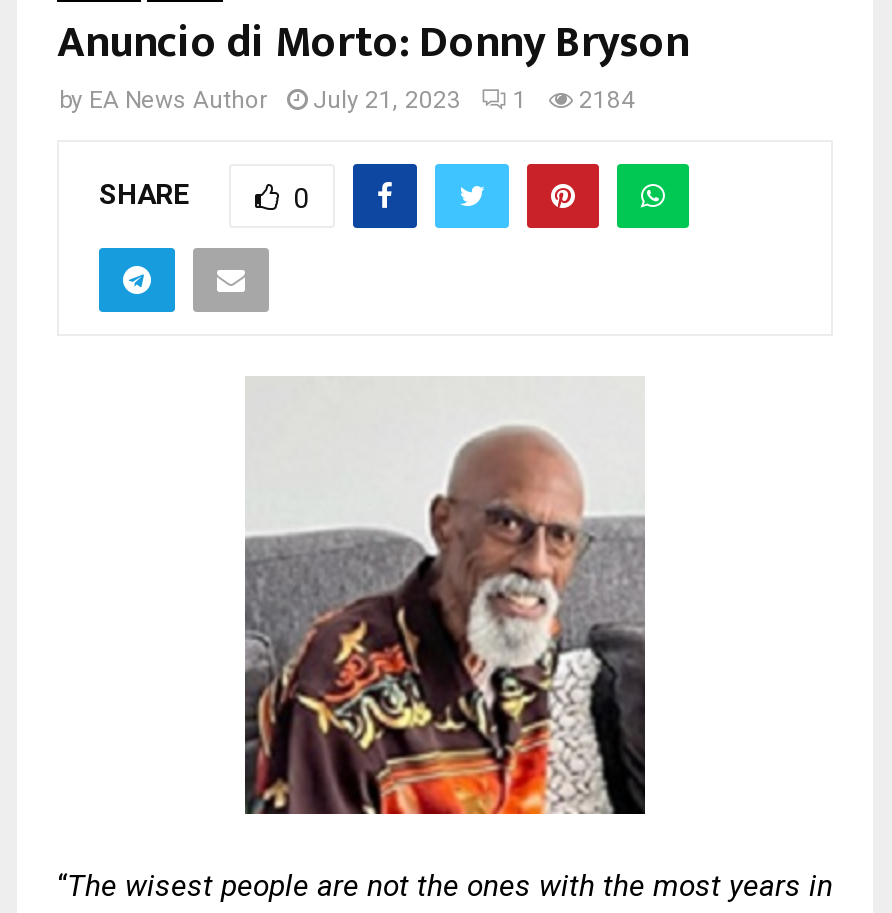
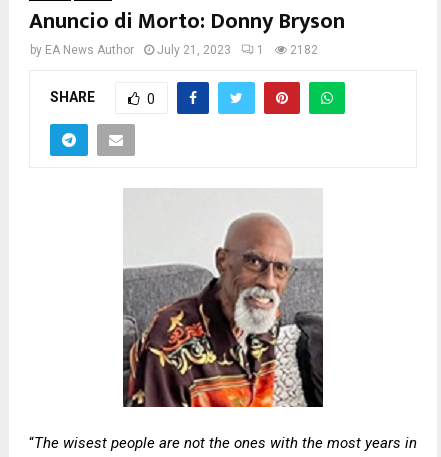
[59,86,635,114] by EA News Author July 21, 2023 1 2184 -> [30,43,318,57] by EA News Author July 21, 2023 1 2182

